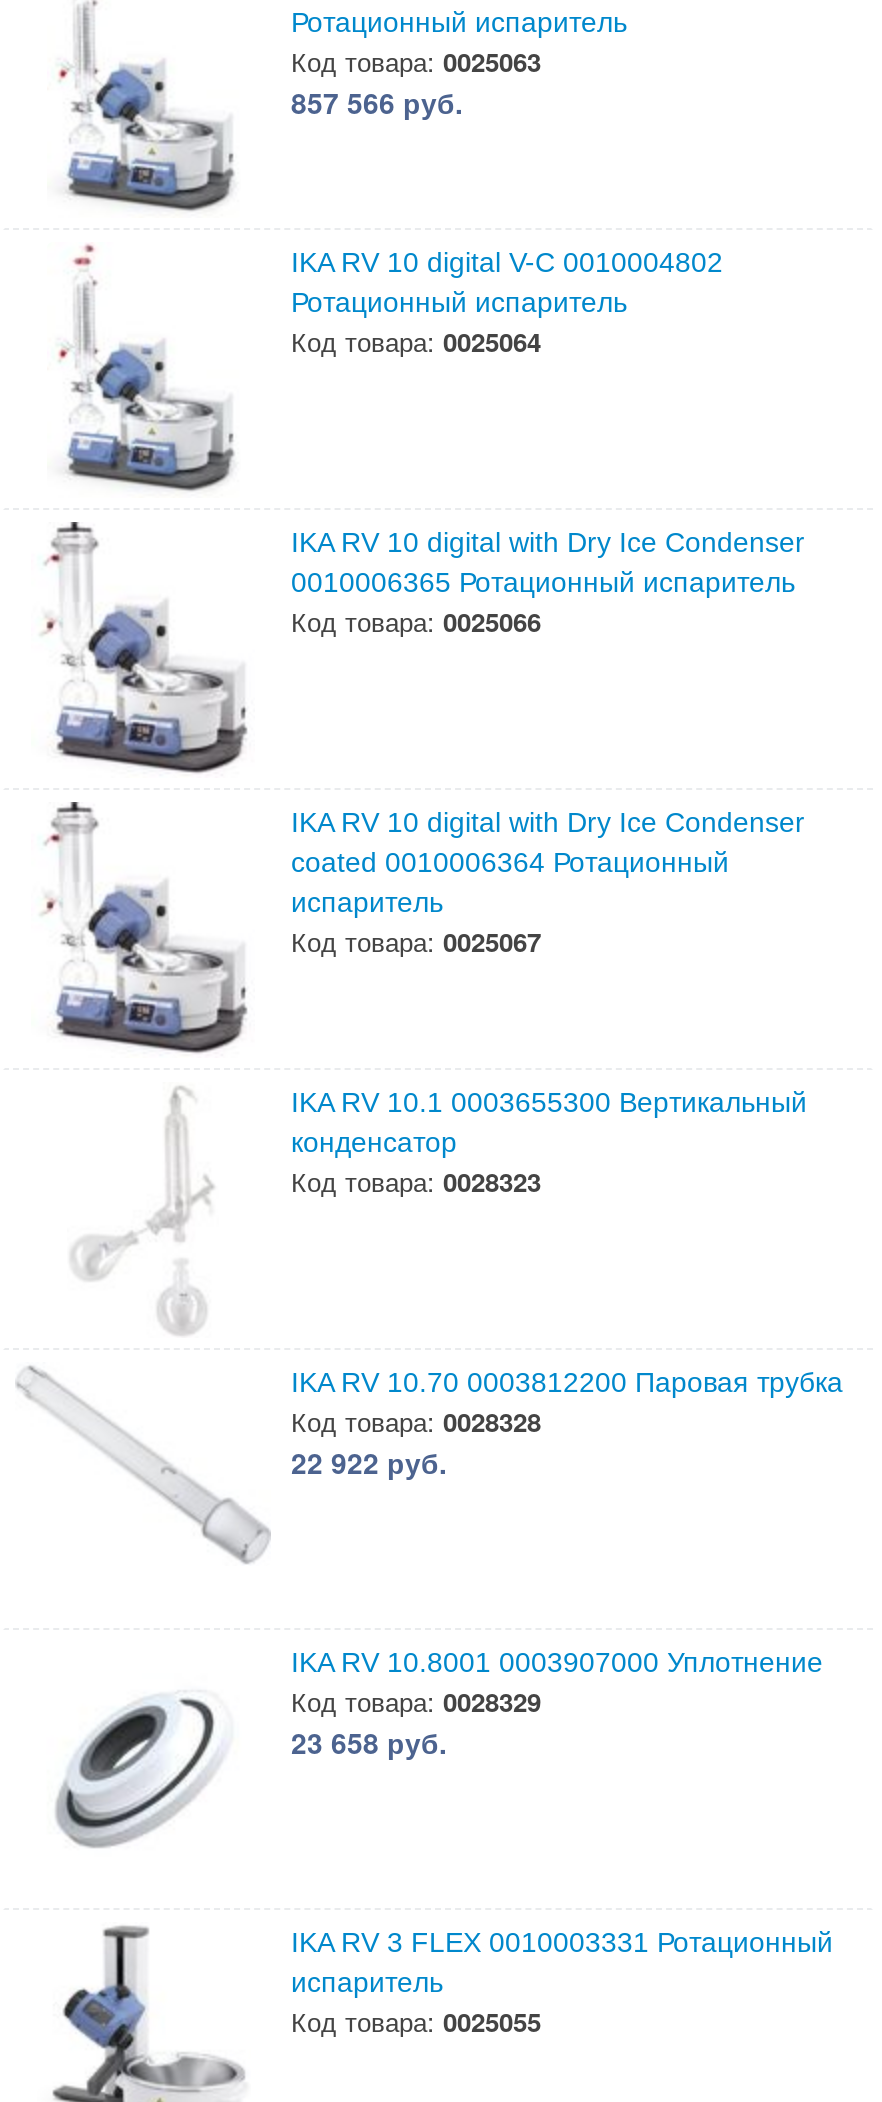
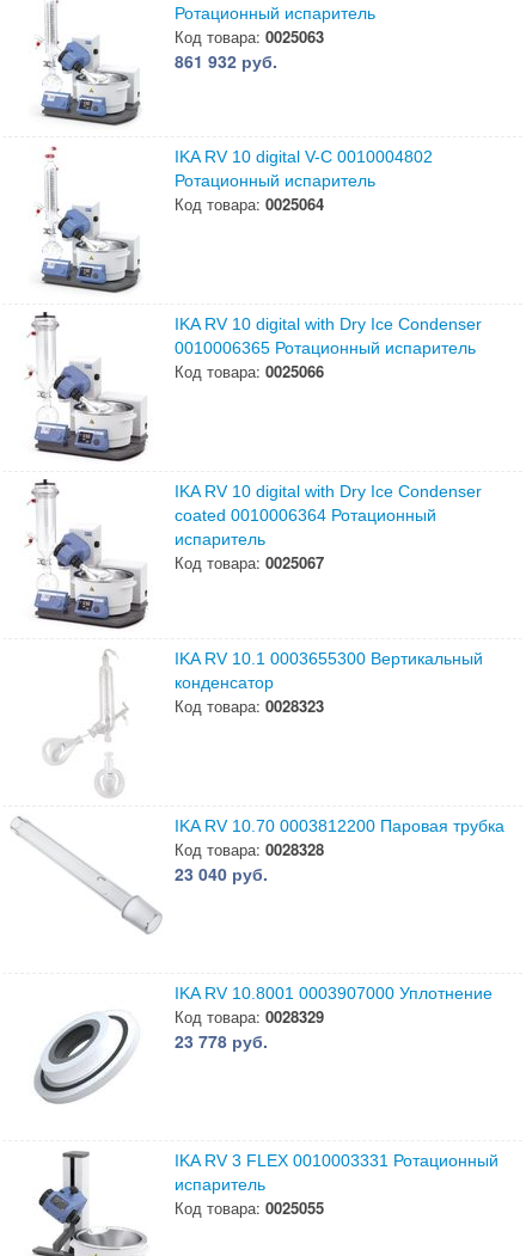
[291,82,463,122] 857 566 руб. -> [175,49,277,73] 861 932 руб.
[291,1442,447,1482] 22 922 руб. -> [175,862,268,886] 23 040 руб.
[291,1722,447,1762] 23 658 руб. -> [175,1029,268,1053] 23 778 руб.

